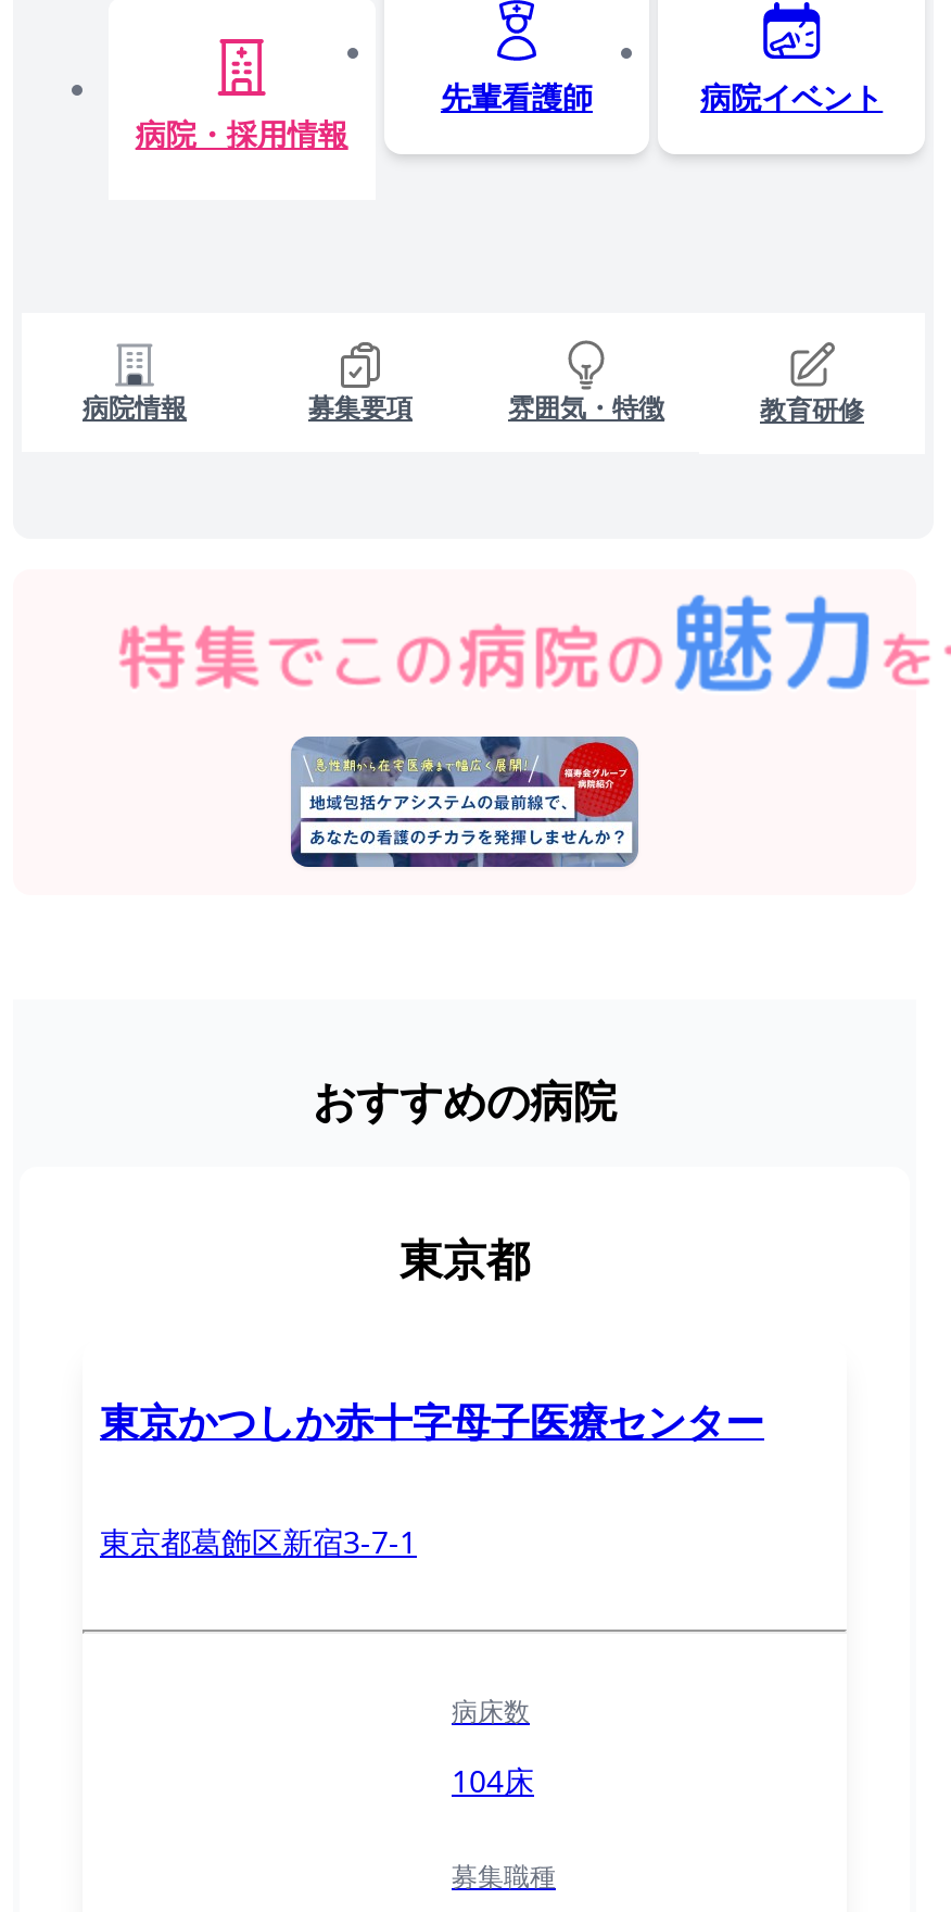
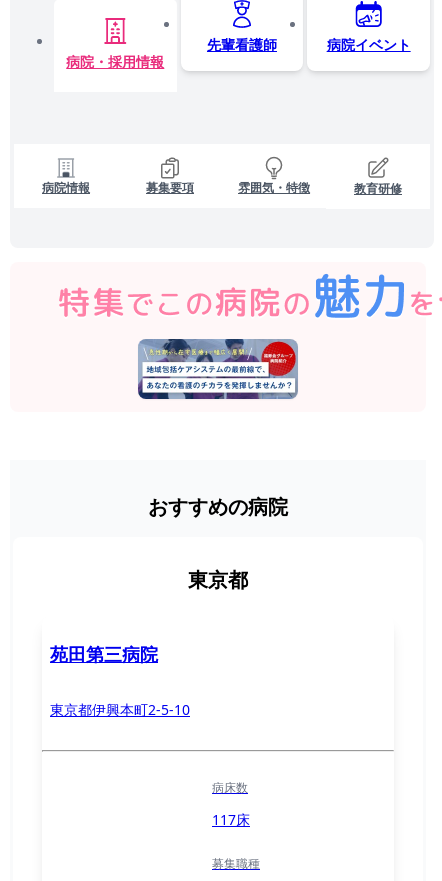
[100,1395,764,1447] 東京かつしか赤十字母子医療センター -> [50,642,158,666] 苑田第三病院
[100,1521,417,1562] 東京都葛飾区新宿3-7-1 -> [50,700,190,719] 東京都伊興本町2-5-10
[452,1760,534,1801] 104床 -> [212,810,250,829] 117床

